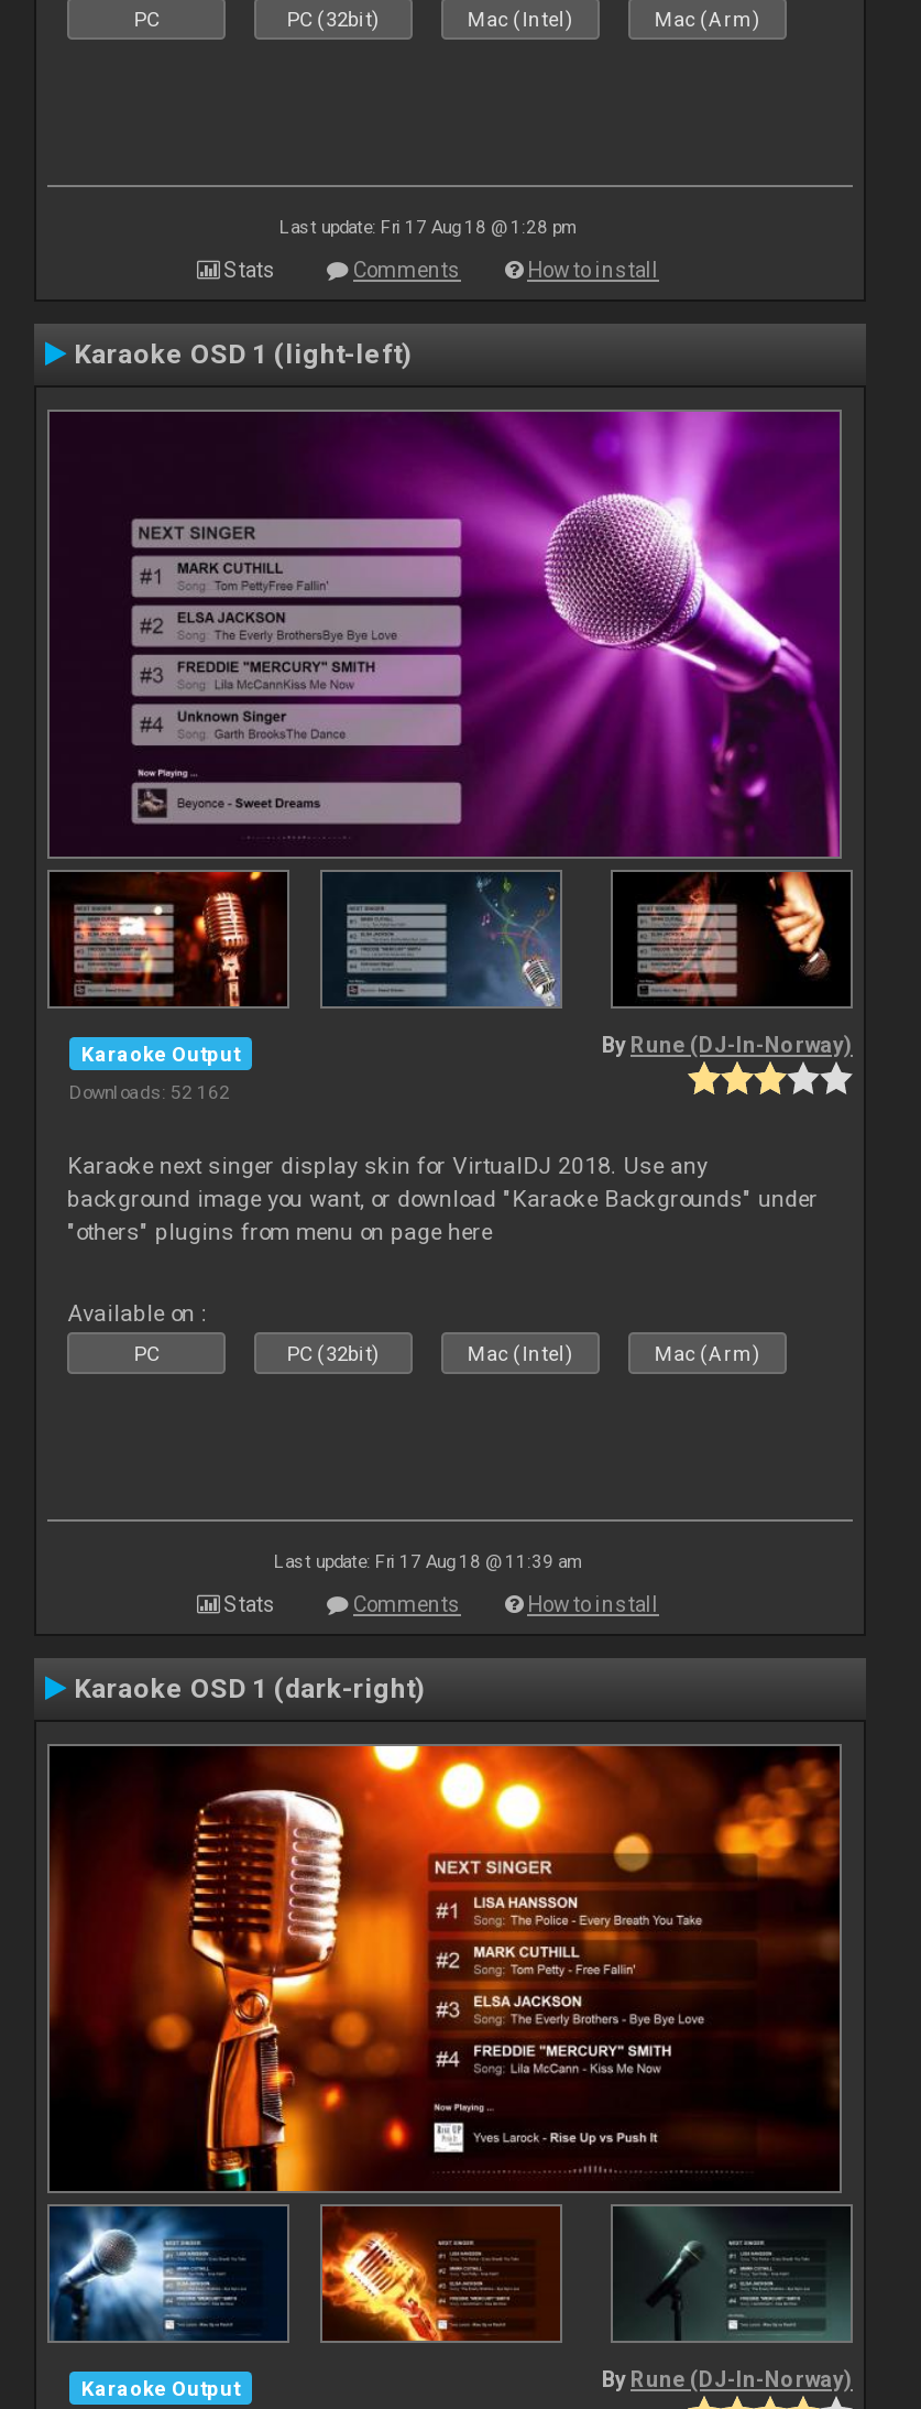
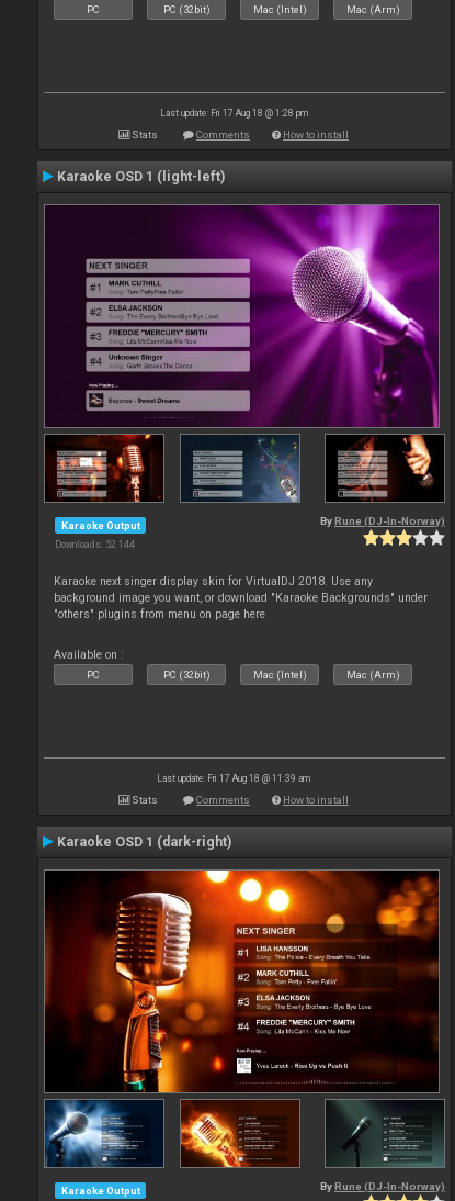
[69,1082,230,1104] Downloads: 52 162 -> [55,540,135,551] Downloads: 52 144

